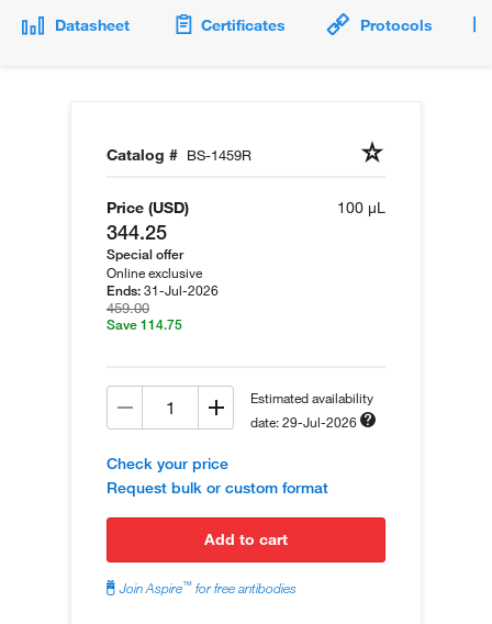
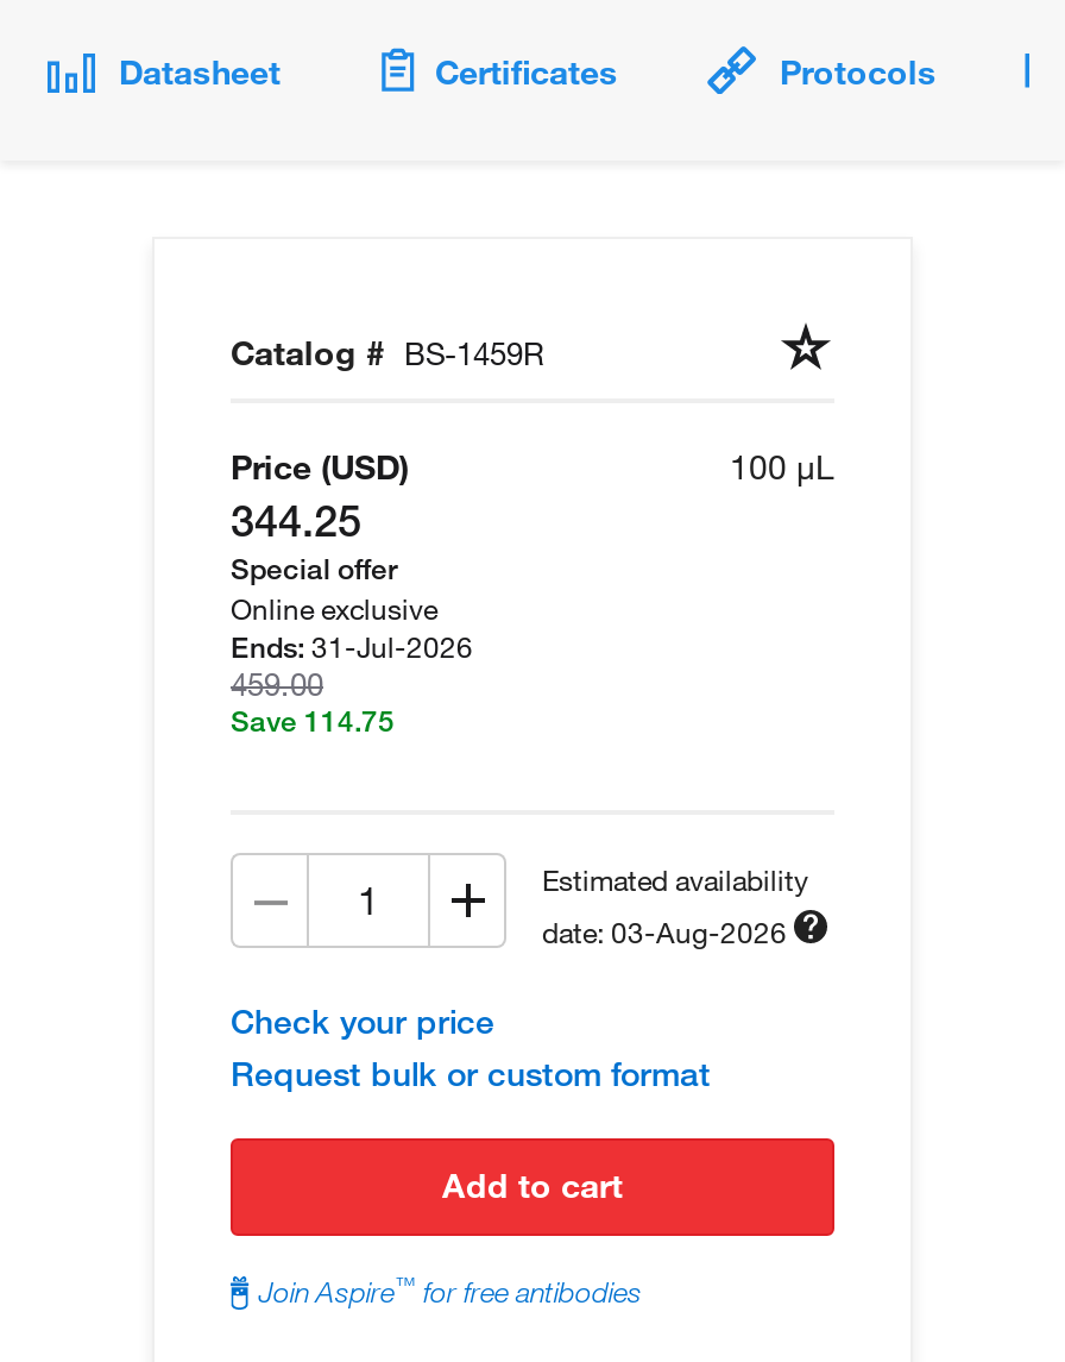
[250,413,357,430] date: 29-Jul-2026 -> [542,913,787,951] date: 03-Aug-2026

